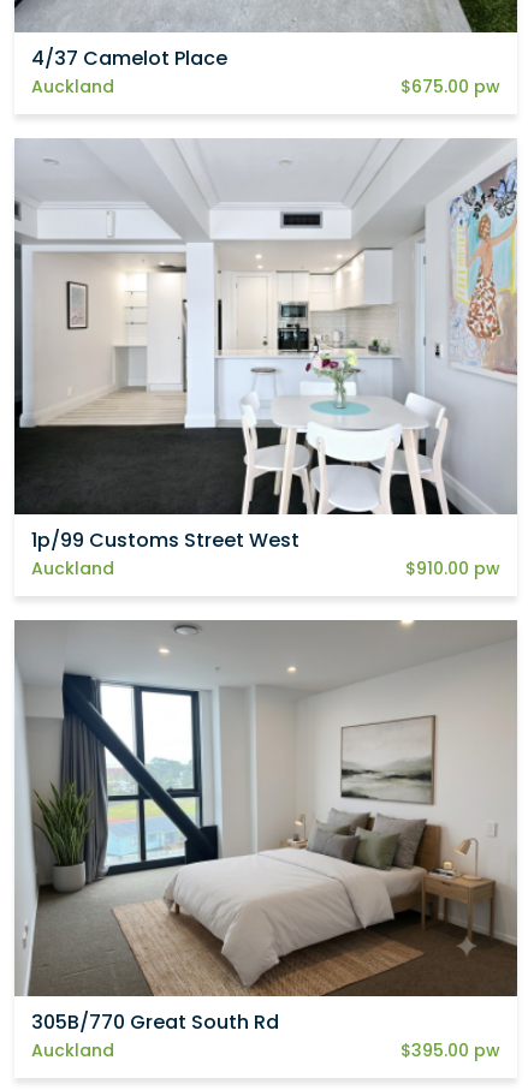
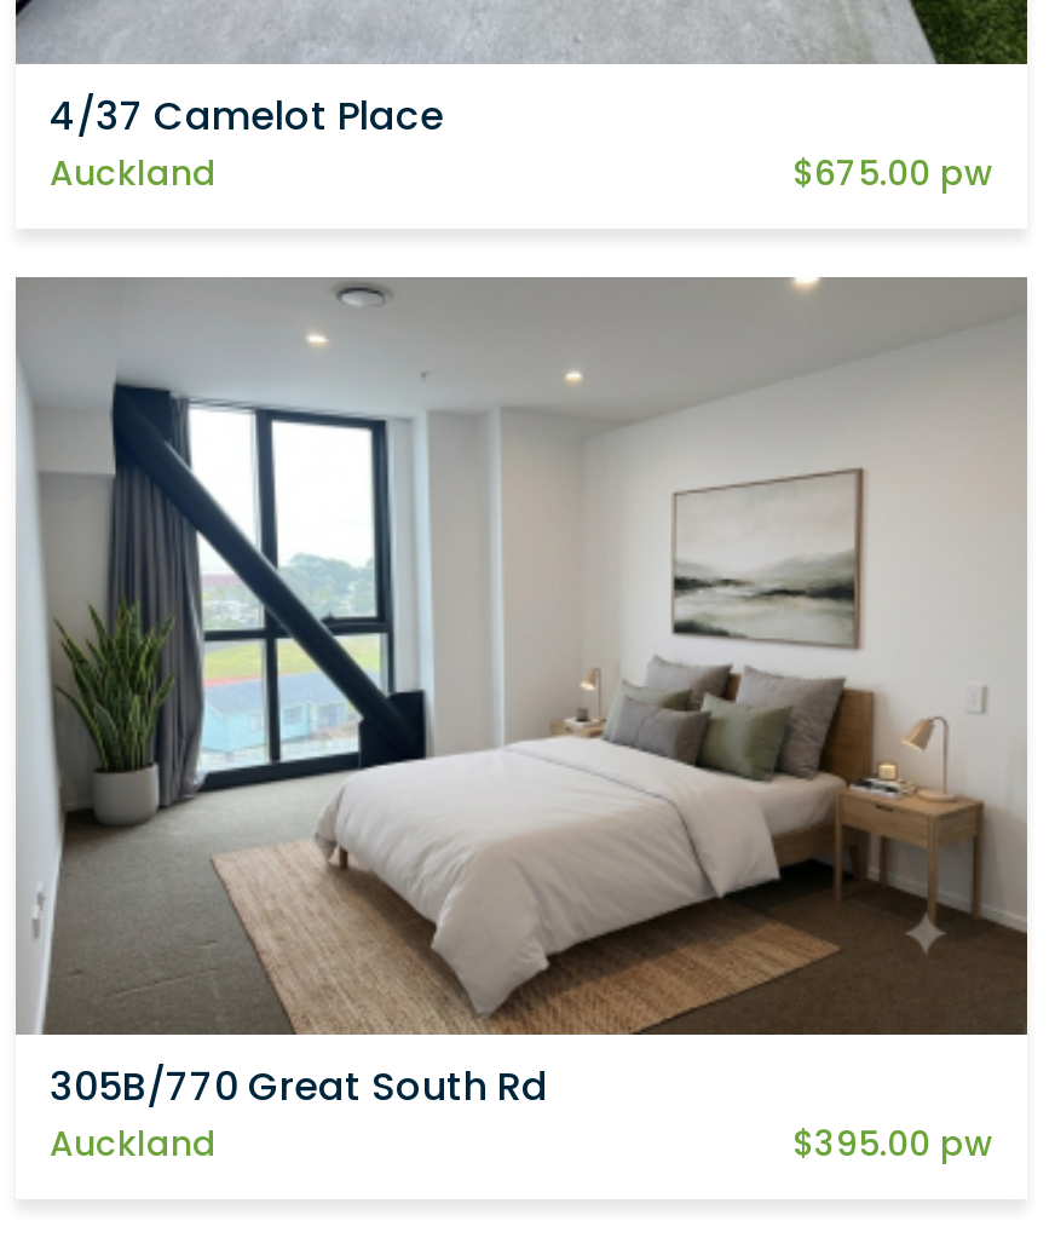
[14,138,517,580] [image] | 1p/99 Customs Street West | Auckland | $910.00 pw -> none

